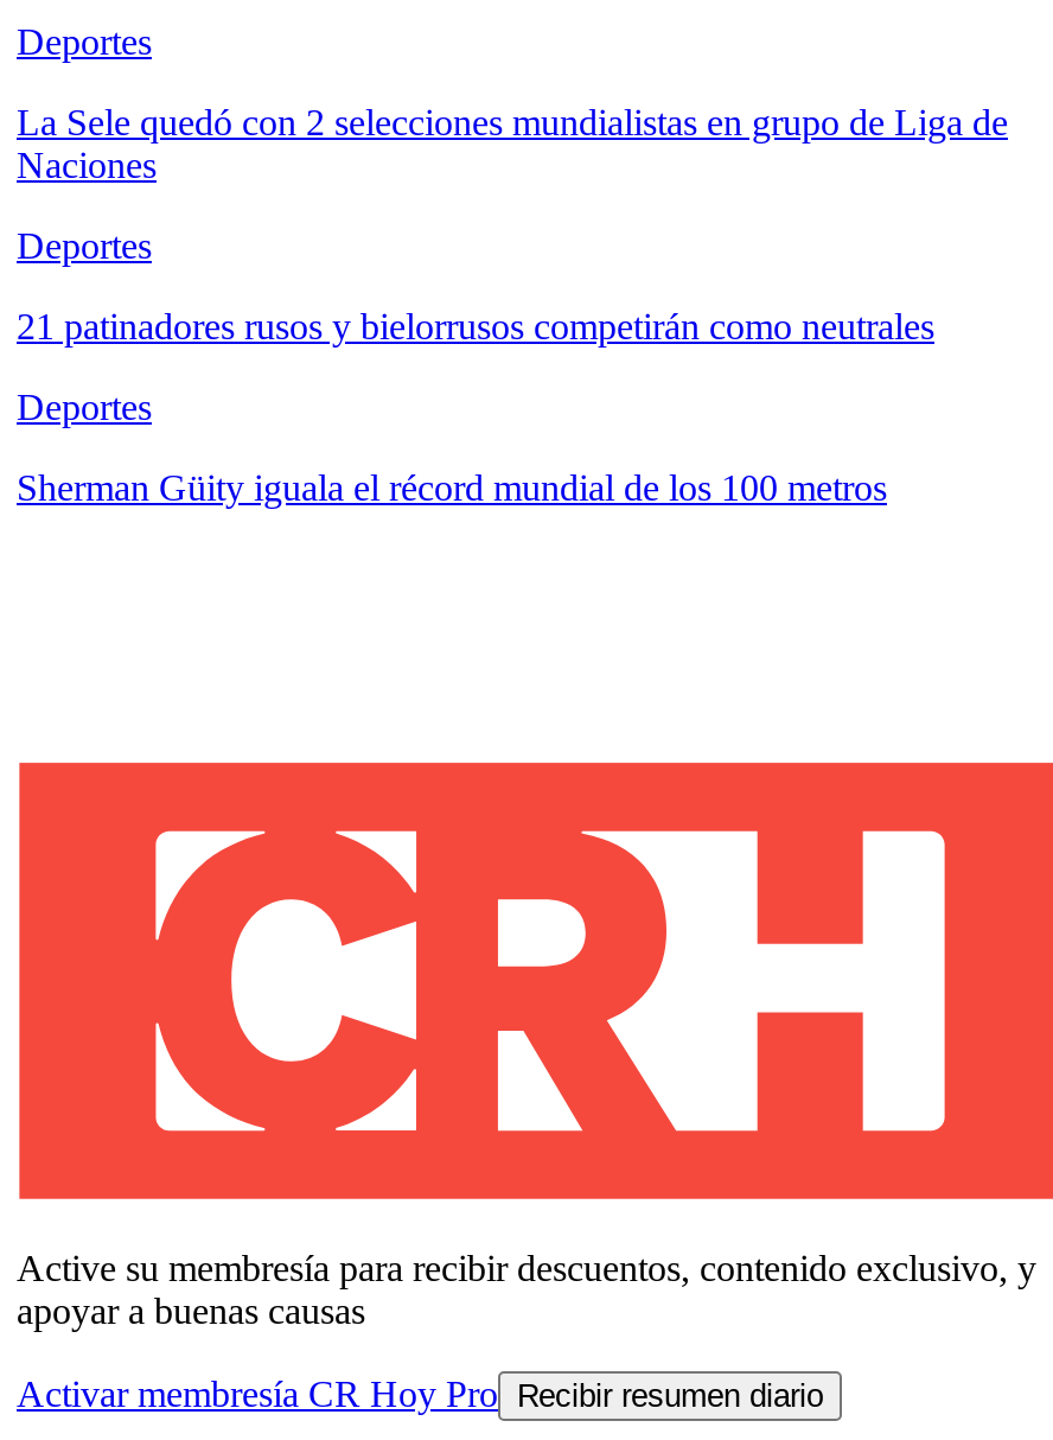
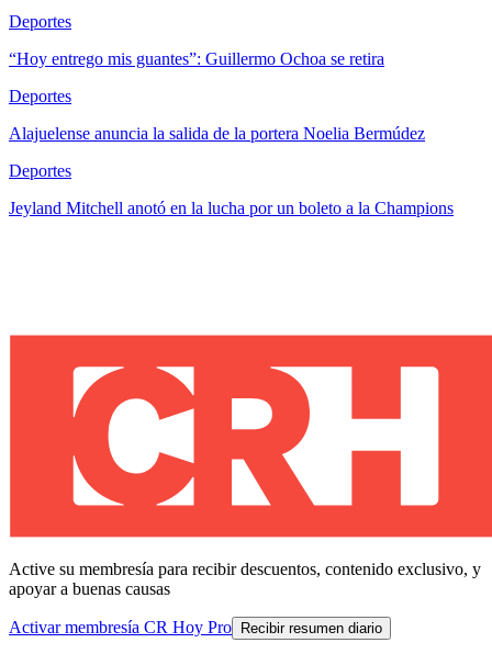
[17,102,1008,185] La Sele quedó con 2 selecciones mundialistas en grupo de Liga de | Naciones -> [9,49,384,68] “Hoy entrego mis guantes”: Guillermo Ochoa se retira
[17,306,934,347] 21 patinadores rusos y bielorrusos competirán como neutrales -> [9,124,425,143] Alajuelense anuncia la salida de la portera Noelia Bermúdez
[17,468,887,508] Sherman Güity iguala el récord mundial de los 100 metros -> [9,199,454,217] Jeyland Mitchell anotó en la lucha por un boleto a la Champions

